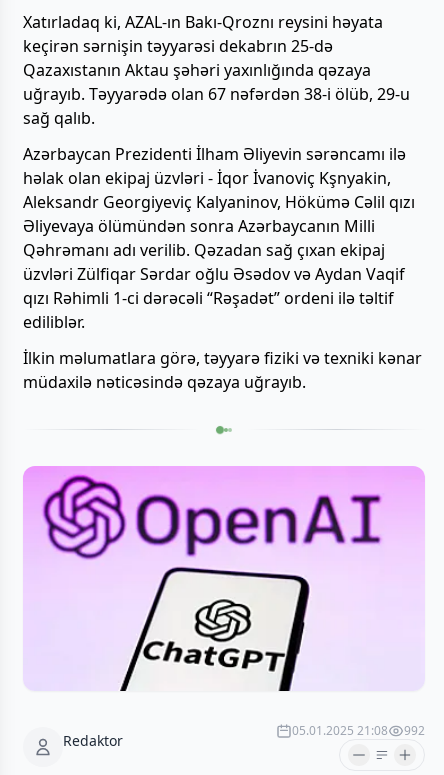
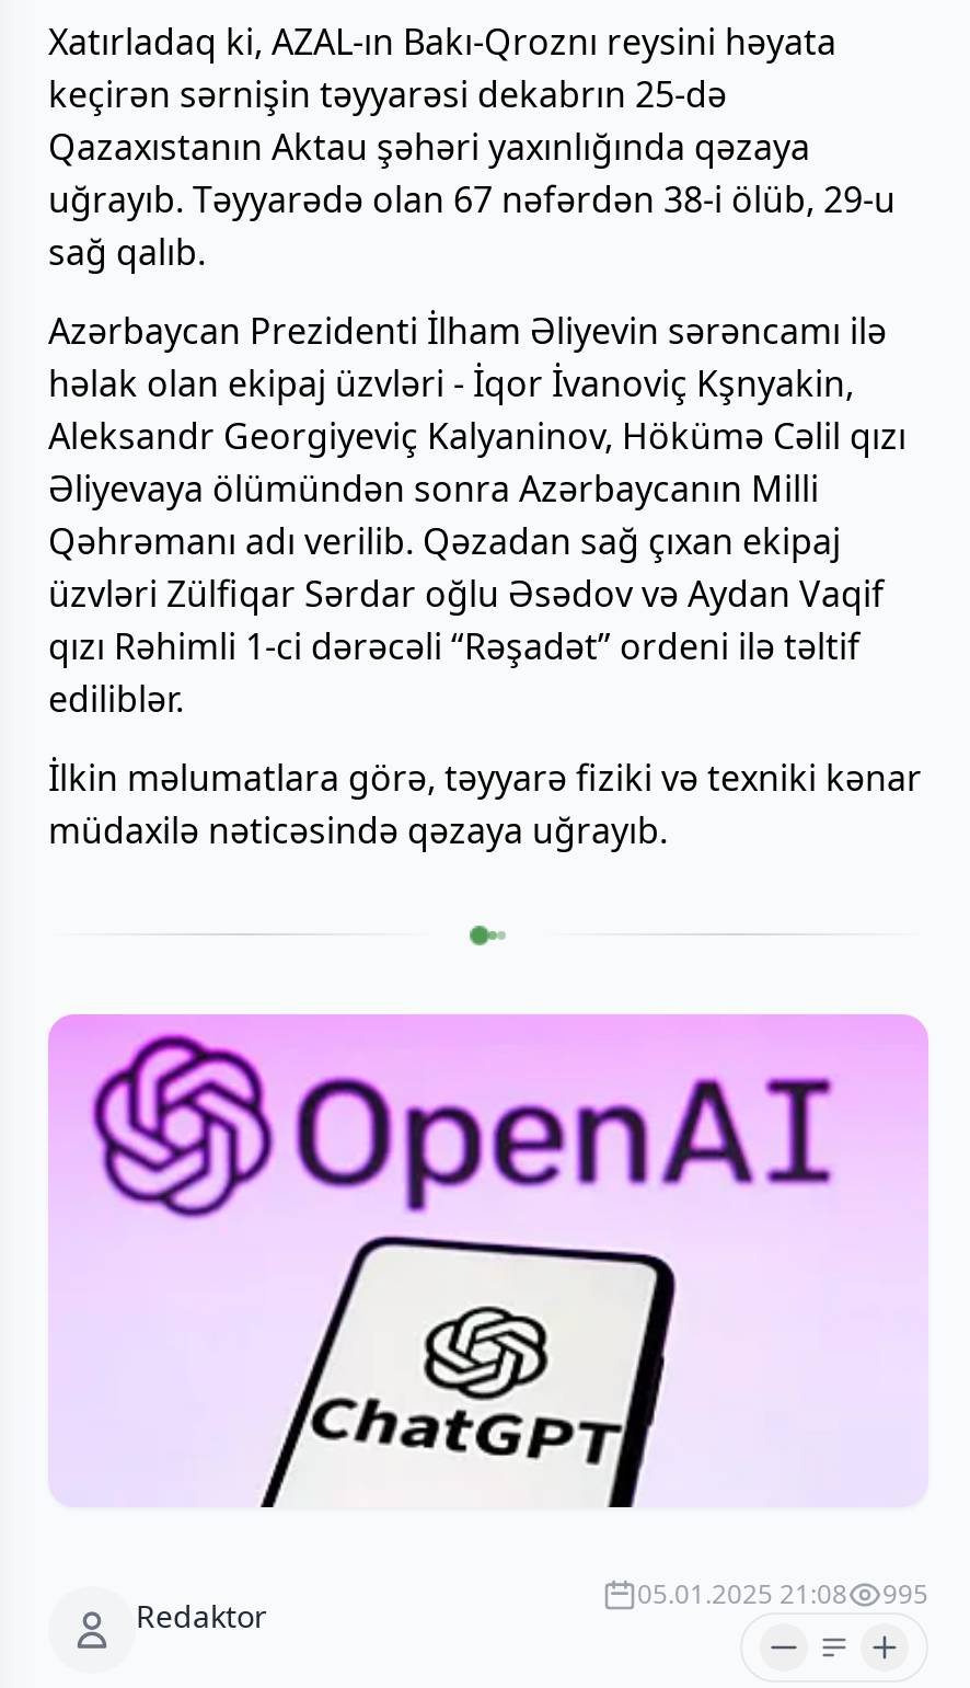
[292,722,425,739] 05.01.2025 21:08 992 -> [637,1576,928,1614] 05.01.2025 21:08 995

